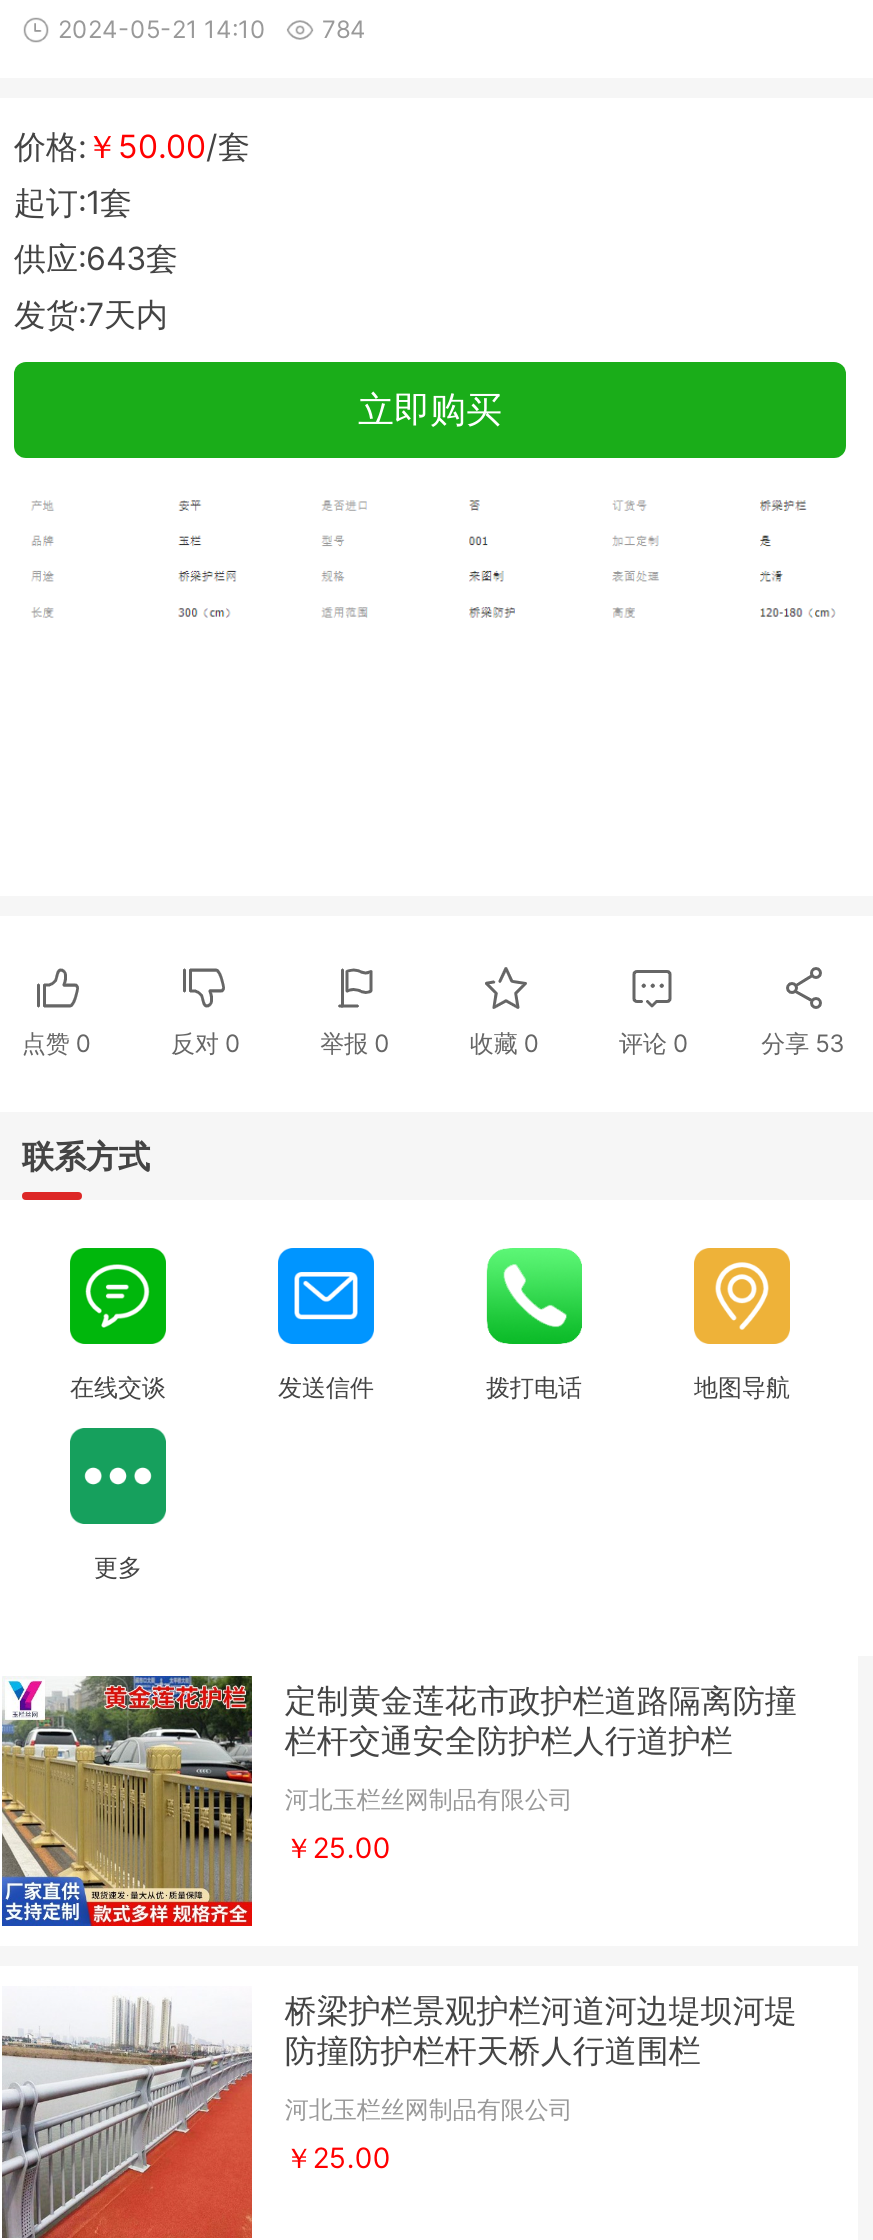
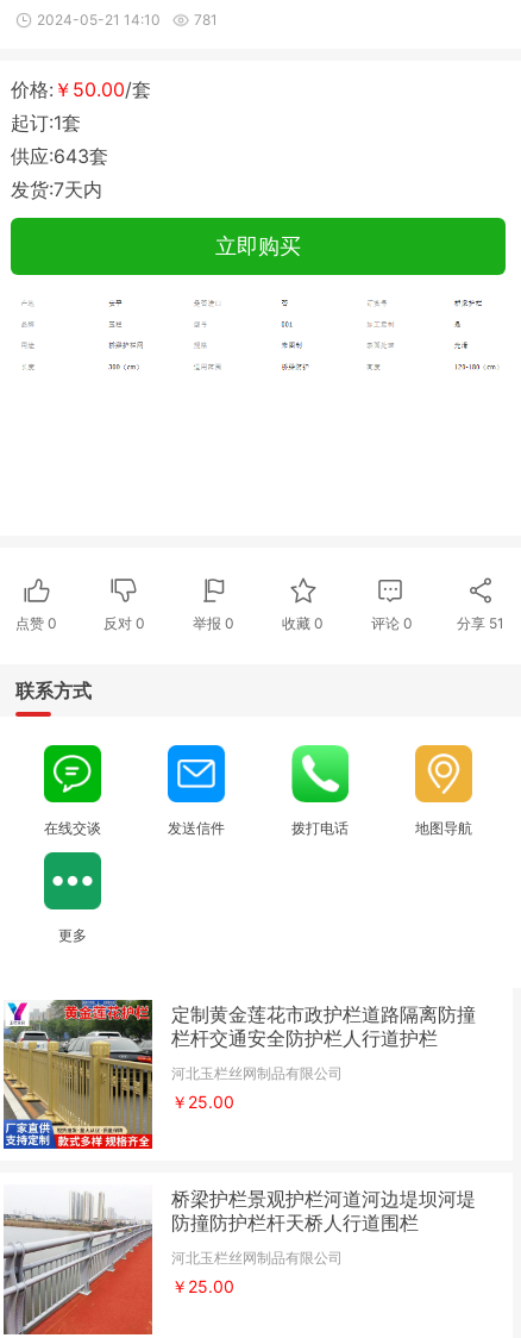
[58,14,366,44] 2024-05-21 14:10 784 -> [37,11,218,29] 2024-05-21 14:10 781
[761,1028,845,1058] 分享53 -> [456,614,504,632] 分享51

